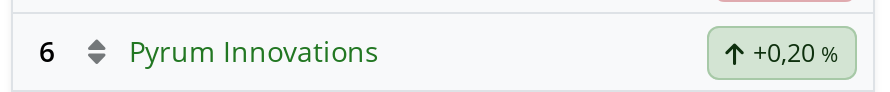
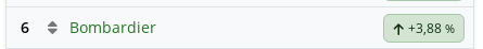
[129,32,839,70] Pyrum Innovations | +0,20% -> [69,17,455,37] Bombardier | +3,88%

